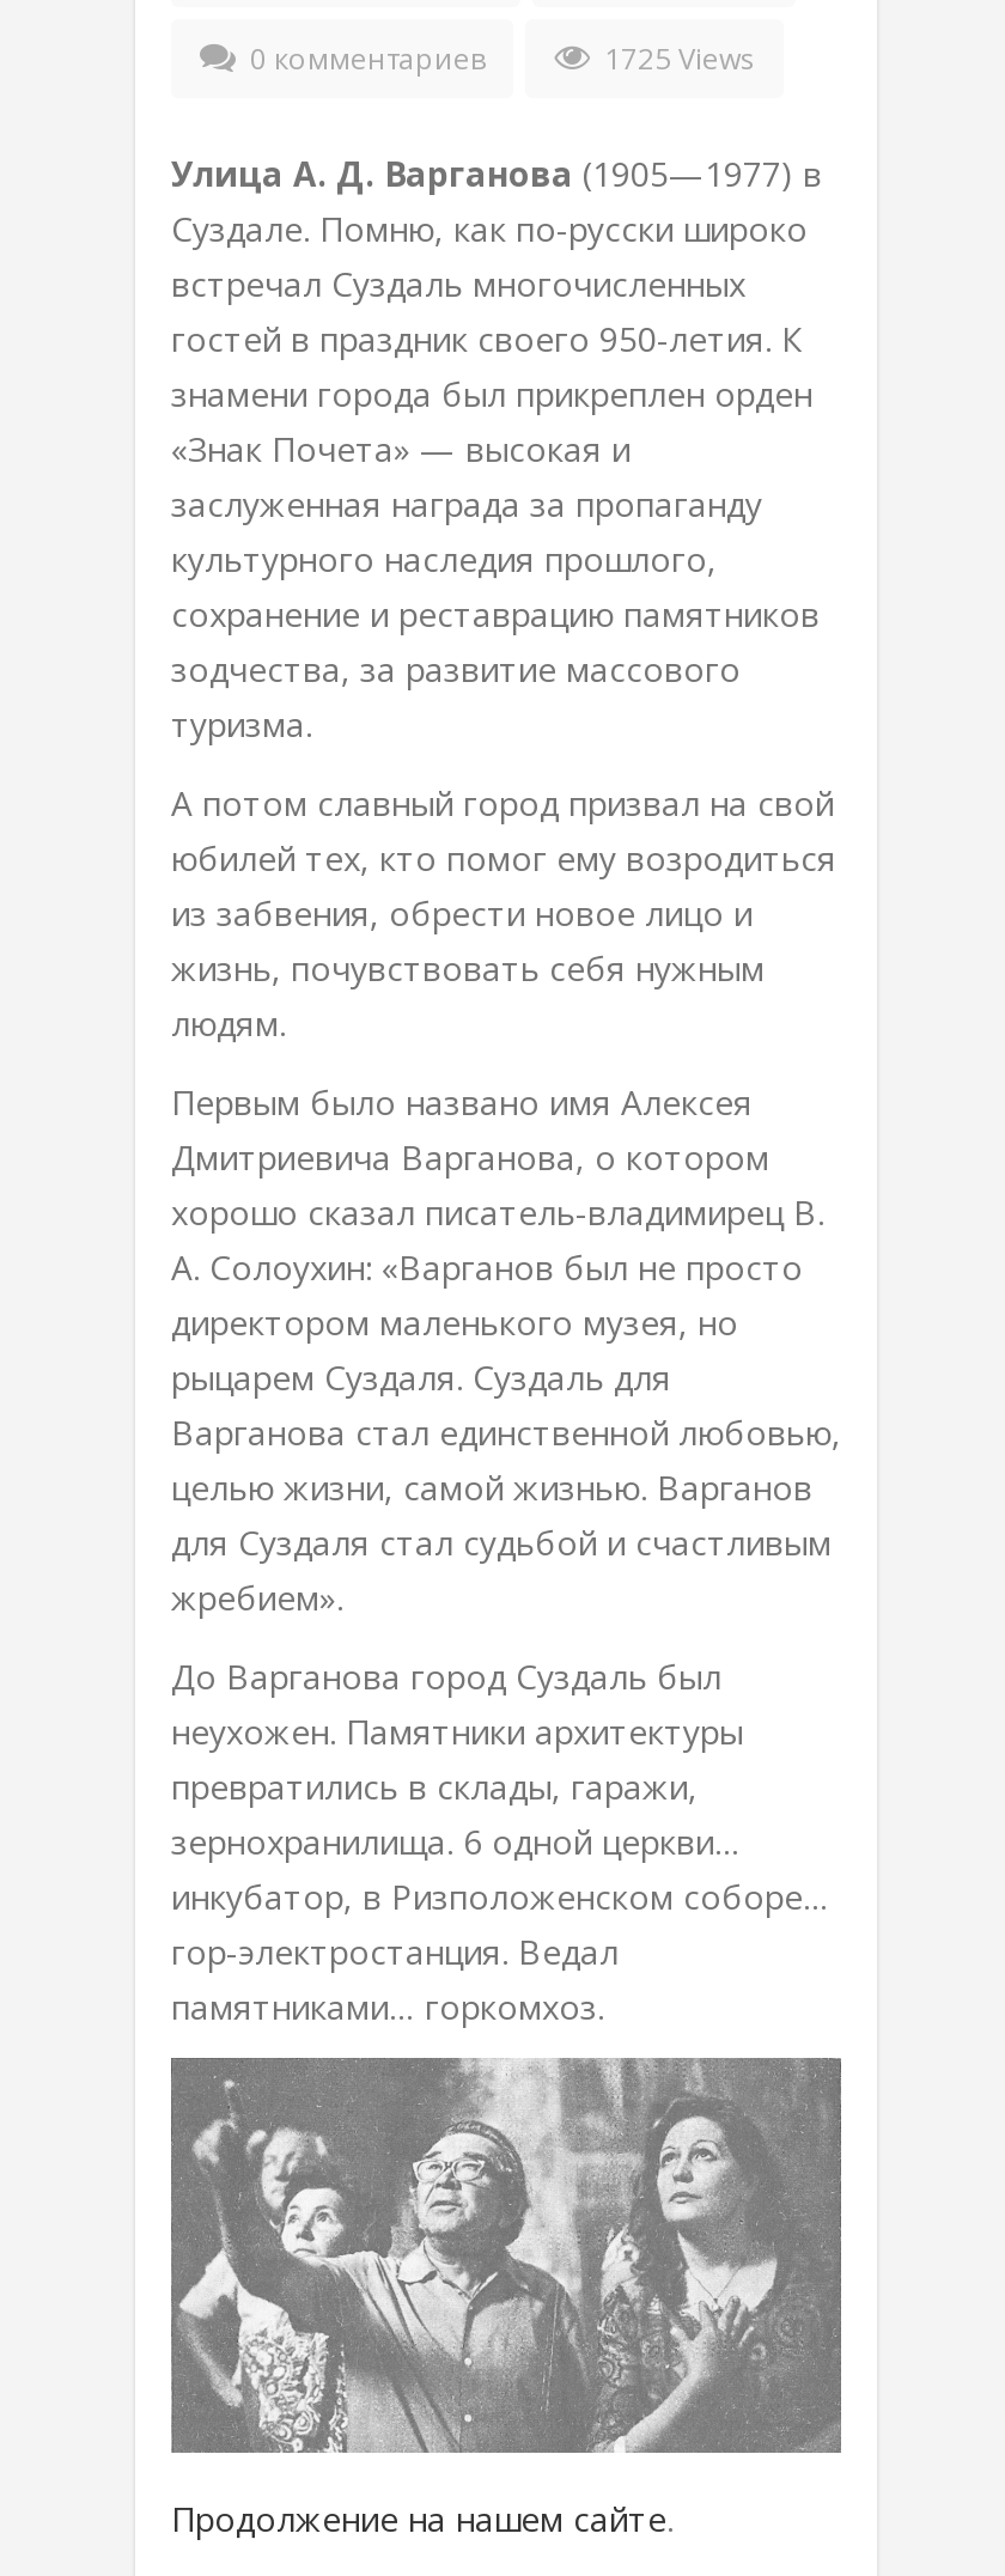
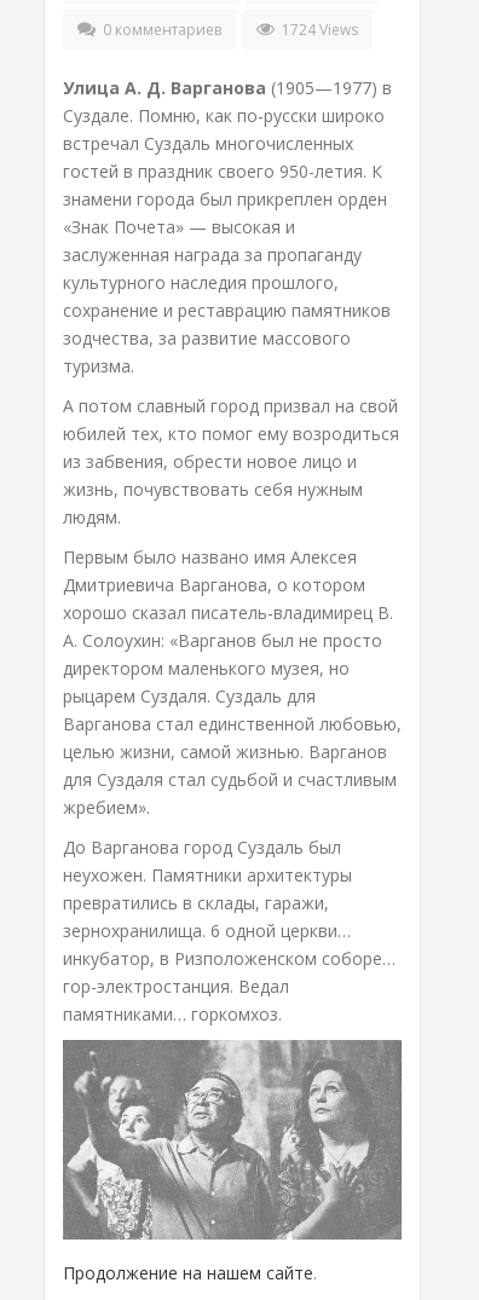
[597,38,755,79] 1725 Views -> [278,19,358,40] 1724 Views

